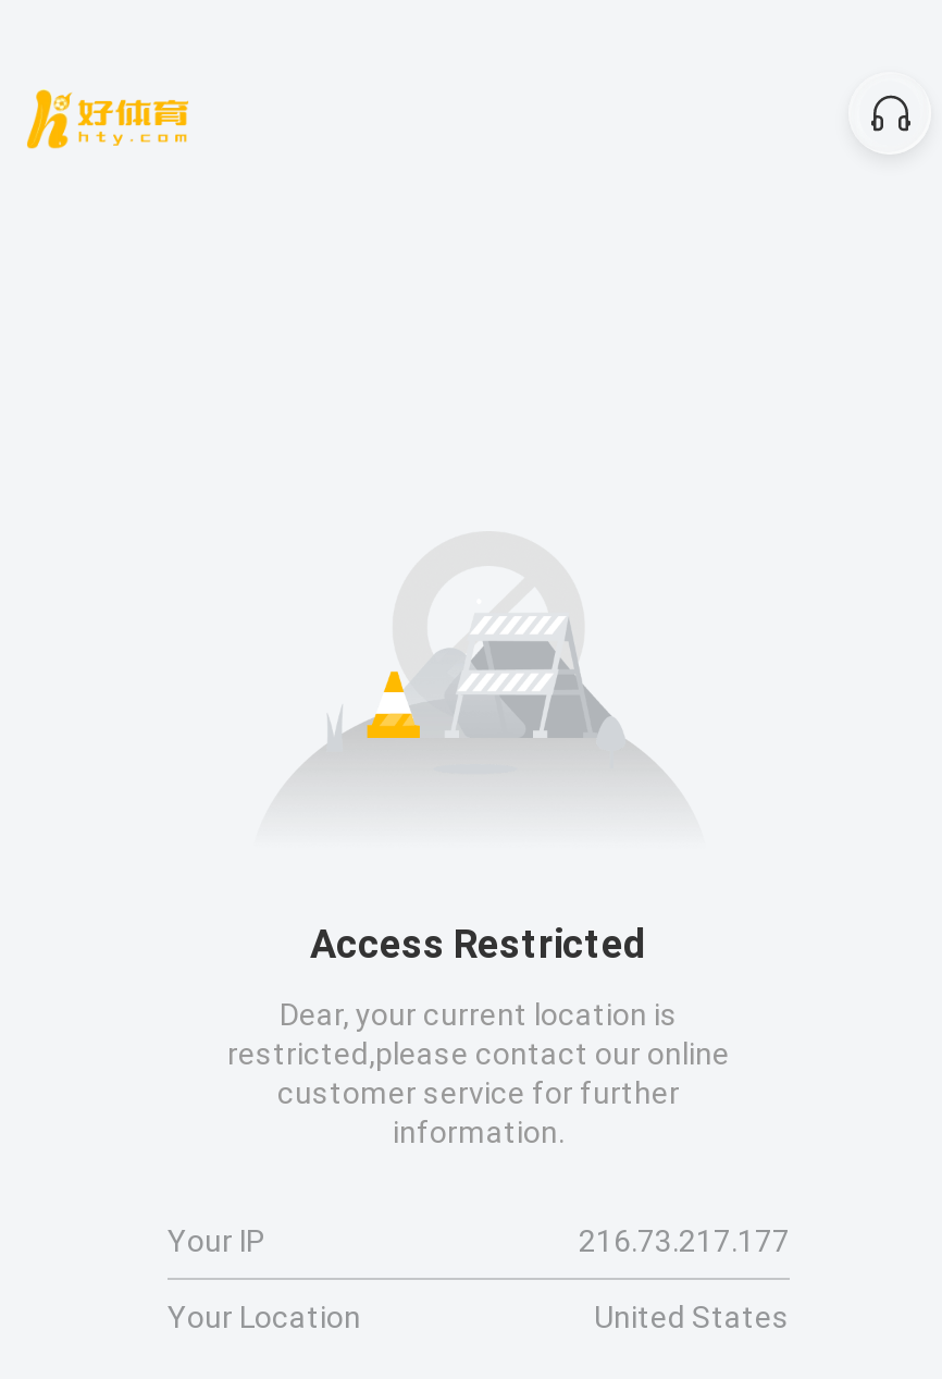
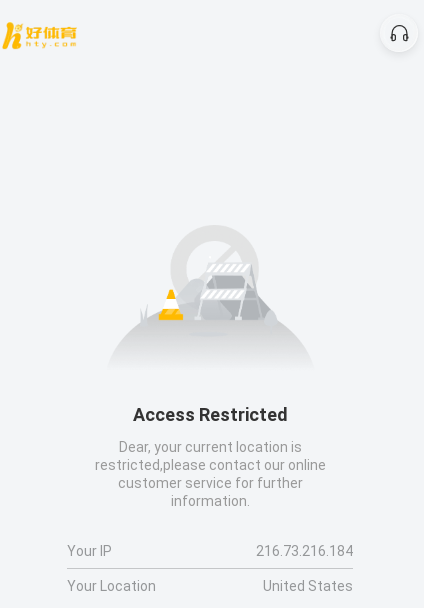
[579,1223,790,1258] 216.73.217.177 -> [256,543,353,559] 216.73.216.184

